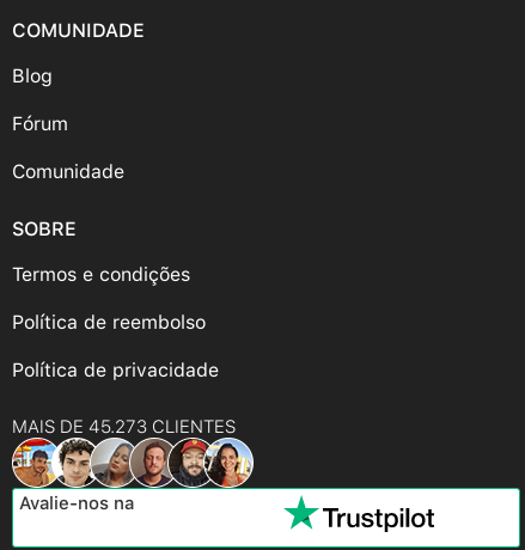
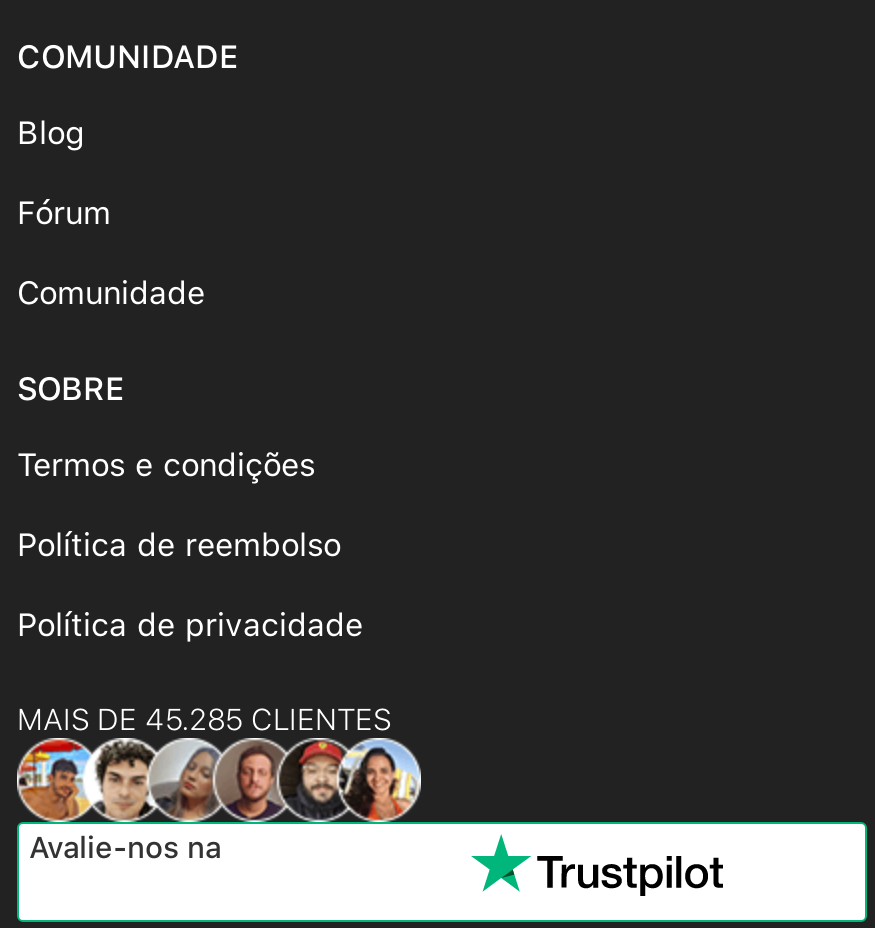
[12,416,236,437] MAIS DE 45.273 CLIENTES -> [17,702,391,738] MAIS DE 45.285 CLIENTES

